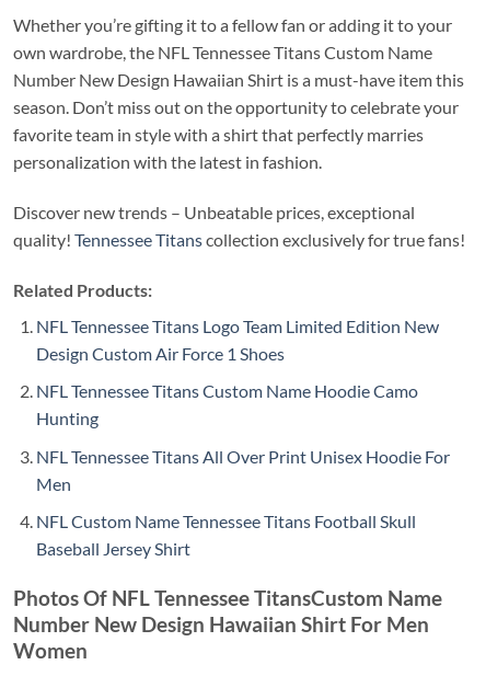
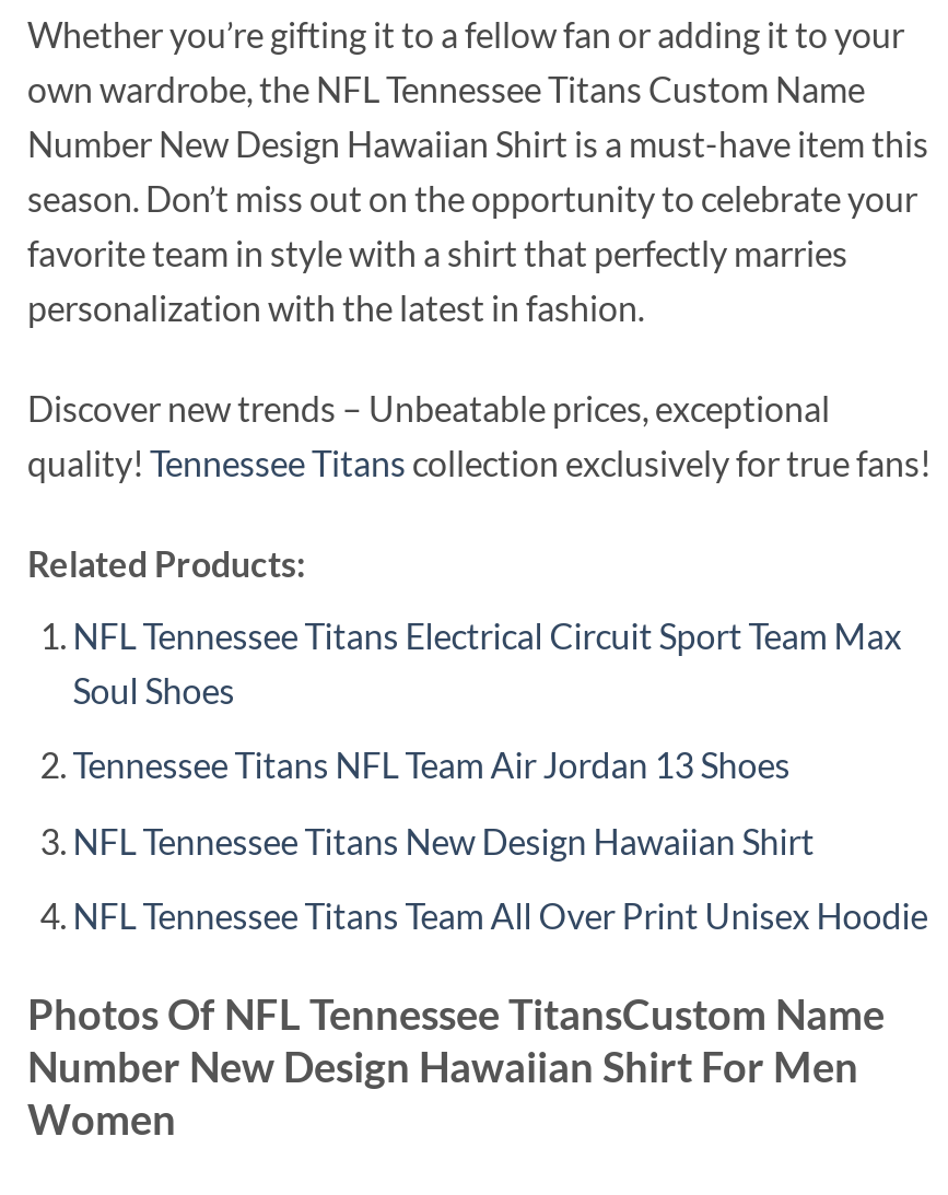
[36,315,439,363] NFL Tennessee Titans Logo Team Limited Edition New | Design Custom Air Force 1 Shoes -> [73,613,902,710] NFL Tennessee Titans Electrical Circuit Sport Team Max | Soul Shoes
[36,380,418,428] NFL Tennessee Titans Custom Name Hoodie Camo | Hunting -> [73,744,790,785] Tennessee Titans NFL Team Air Jordan 13 Shoes
[36,446,450,494] NFL Tennessee Titans All Over Print Unisex Hoodie For | Men -> [73,819,814,861] NFL Tennessee Titans New Design Hawaiian Shirt
[36,511,416,559] NFL Custom Name Tennessee Titans Football Skull | Baseball Jersey Shirt -> [73,895,928,937] NFL Tennessee Titans Team All Over Print Unisex Hoodie

